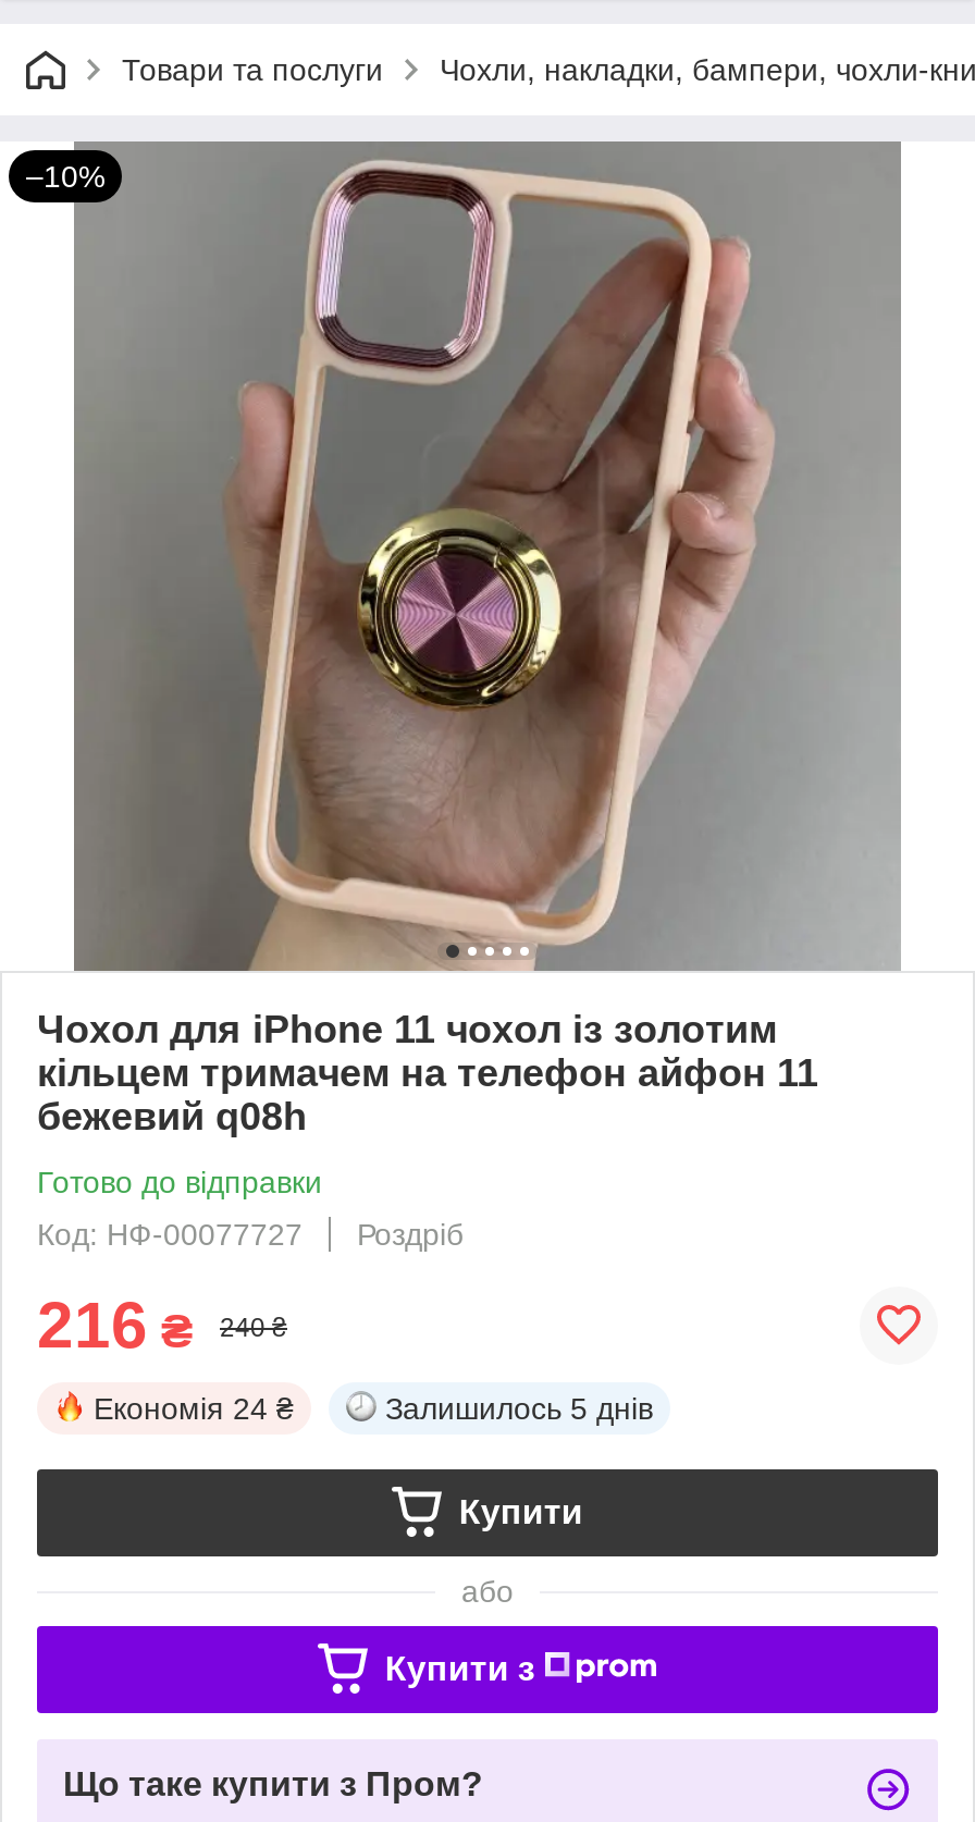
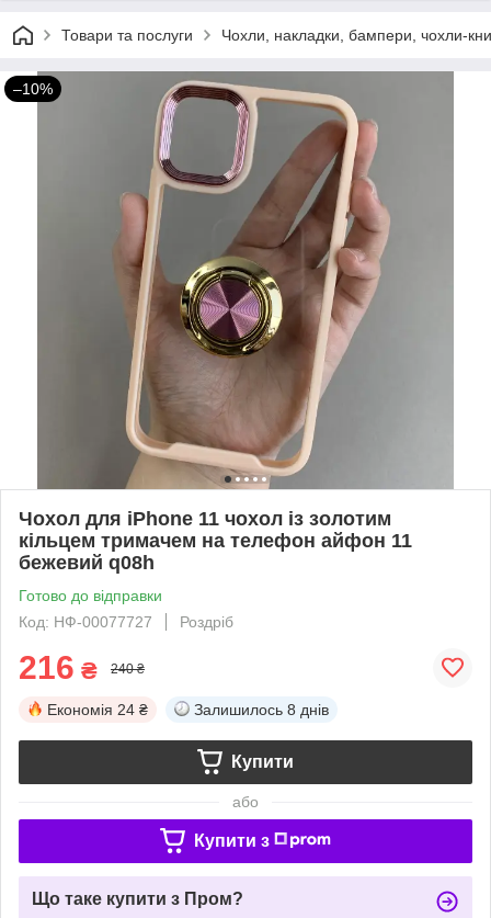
[385,1391,653,1425] Залишилось 5 днів -> [194,701,329,718] Залишилось 8 днів

